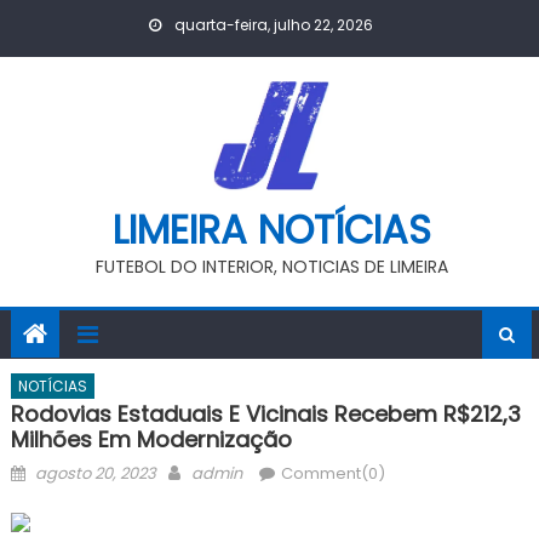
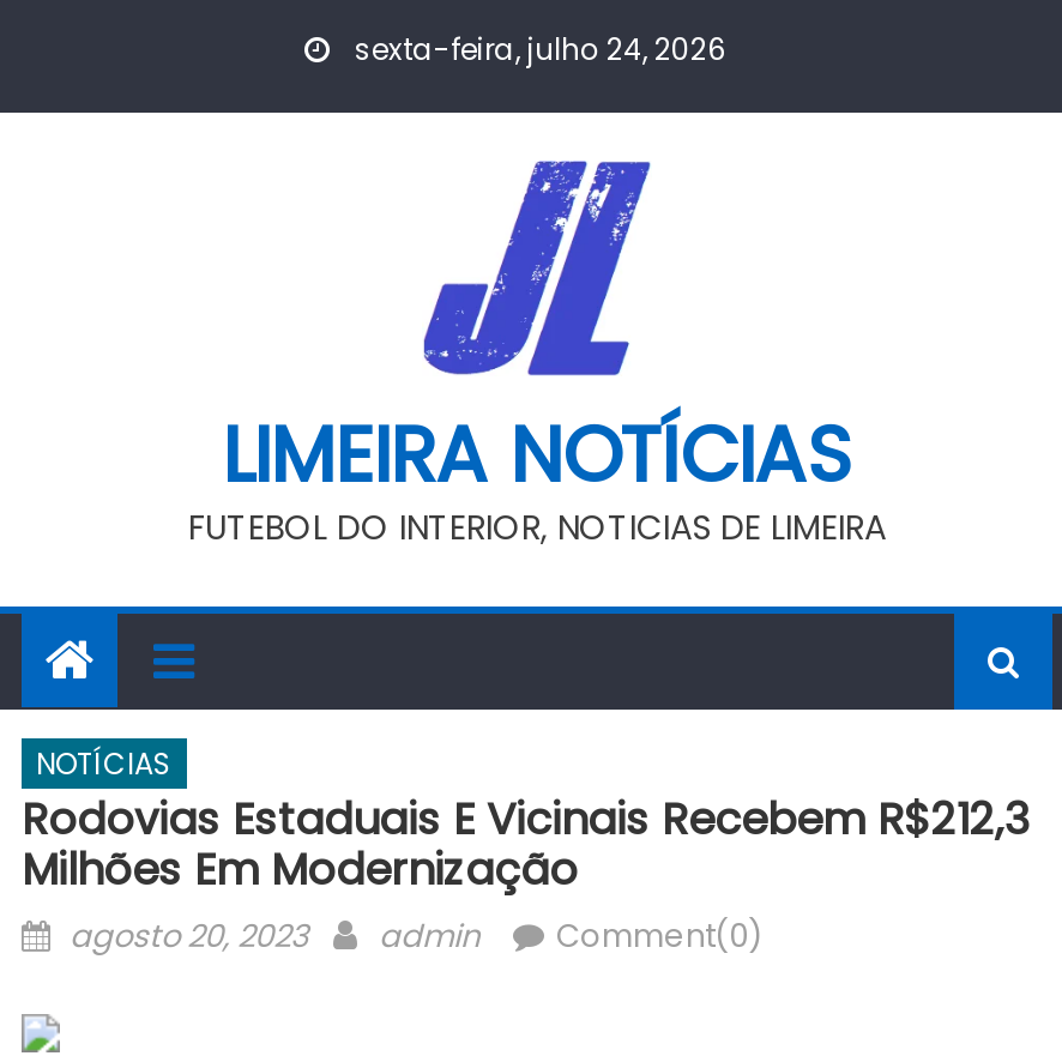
[170,15,372,35] quarta-feira, julho 22, 2026 -> [348,29,726,70] sexta-feira, julho 24, 2026

